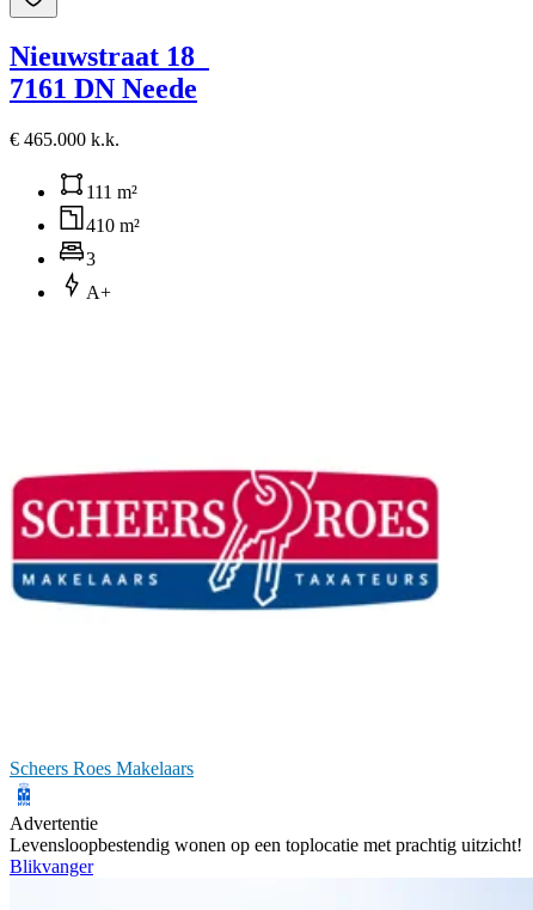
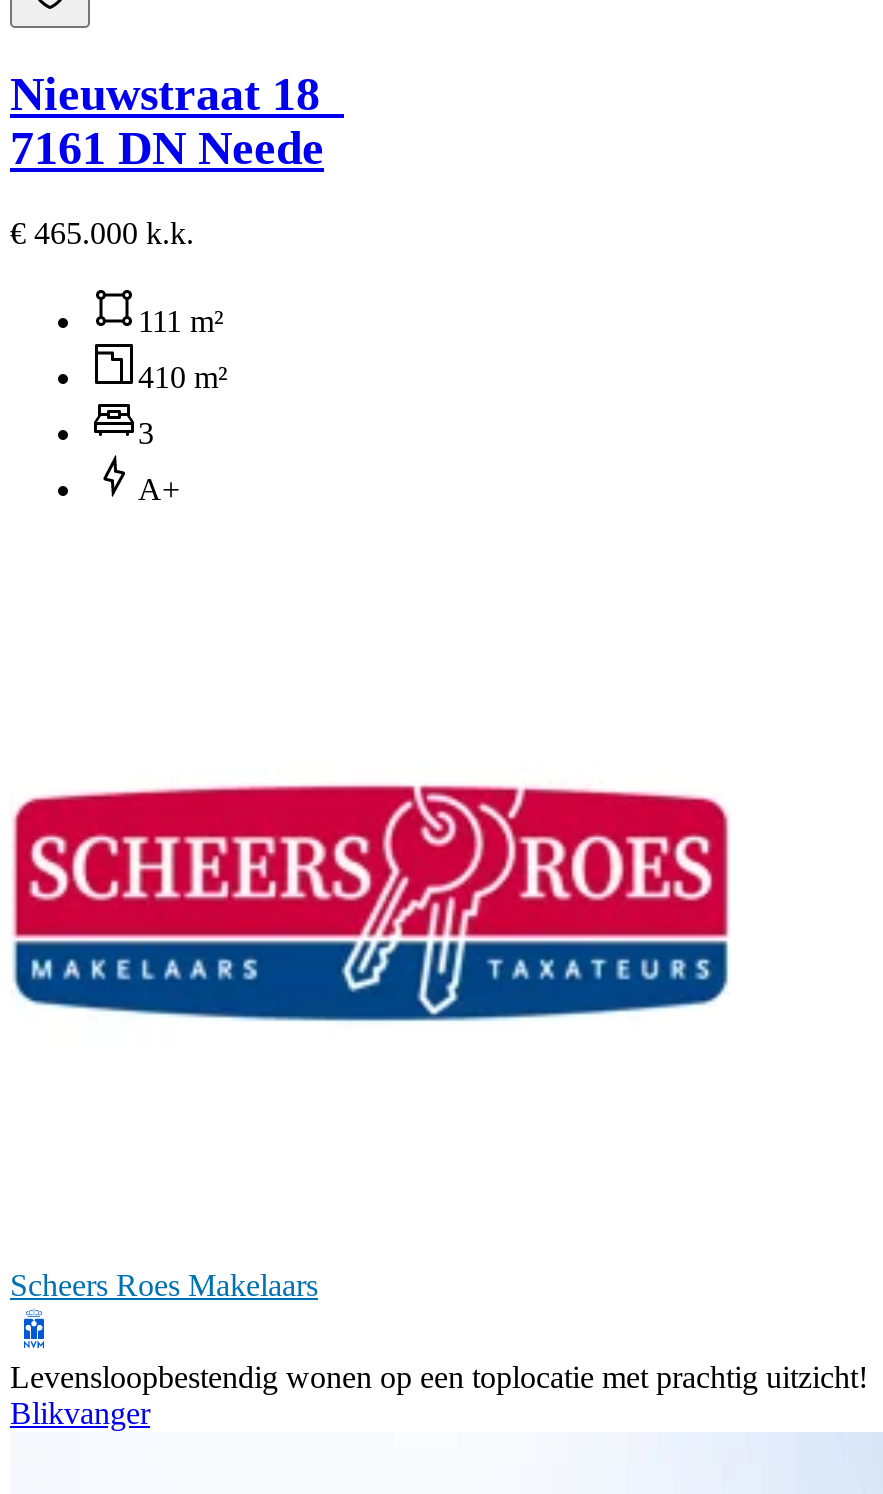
[10,813,98,834] Advertentie -> none

